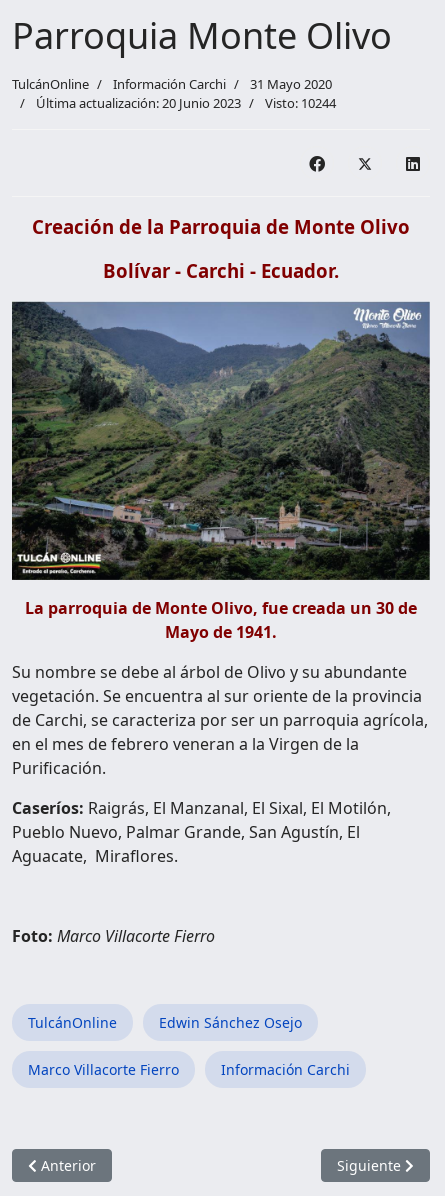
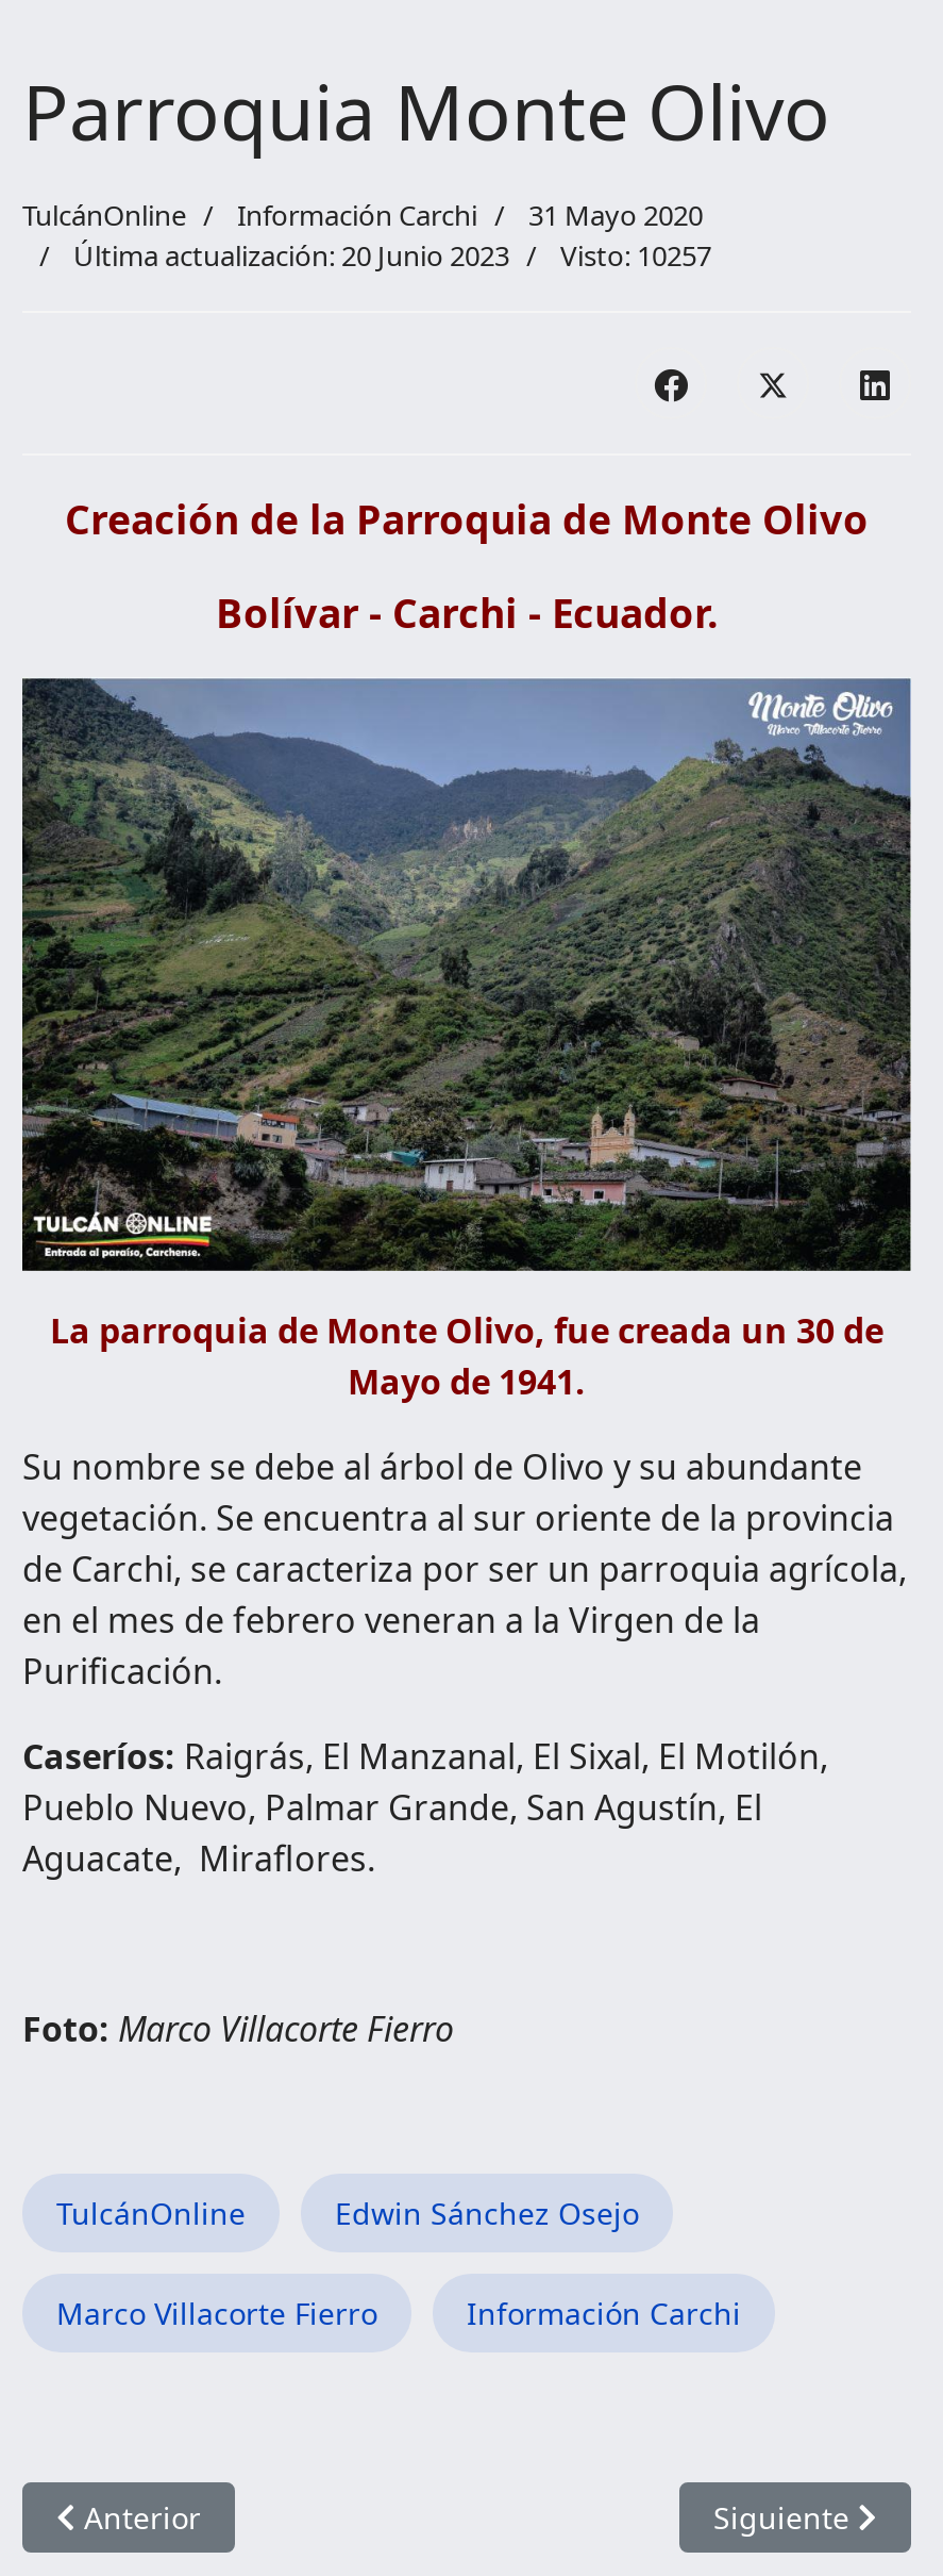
[36,94,336,112] Última actualización: 20 Junio 2023 Visto: 10244 -> [73,236,711,275] Última actualización: 20 Junio 2023 Visto: 10257

